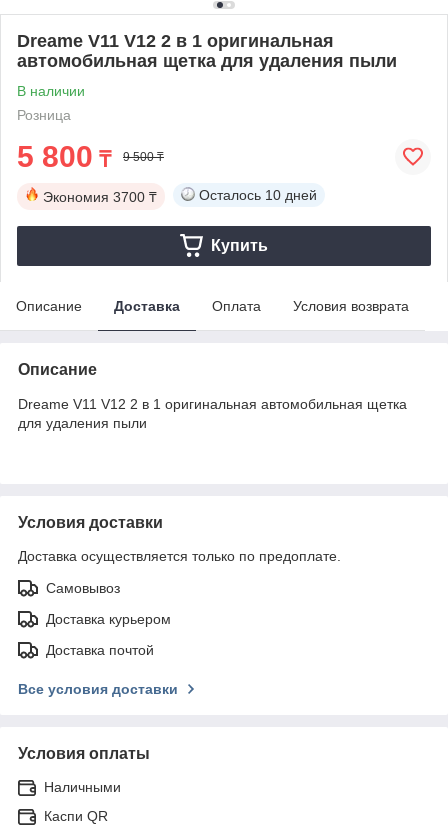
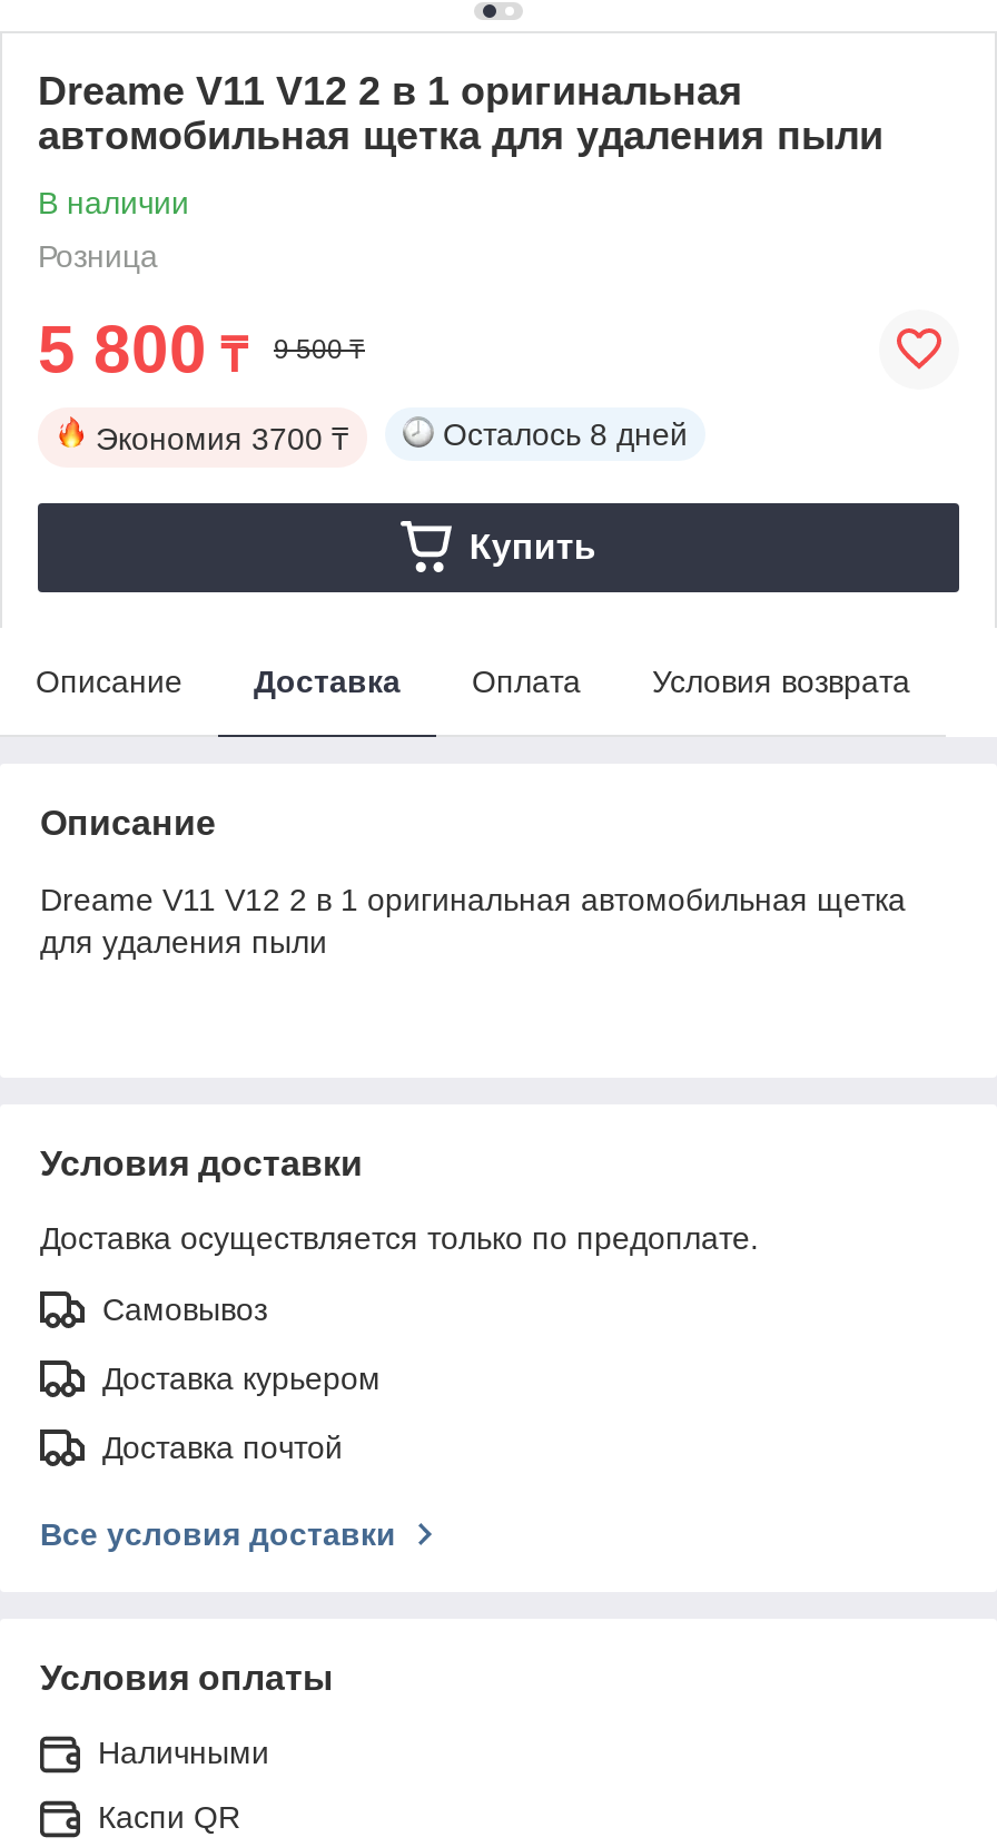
[199,187,317,203] Осталось 10 дней -> [443,416,688,452] Осталось 8 дней

